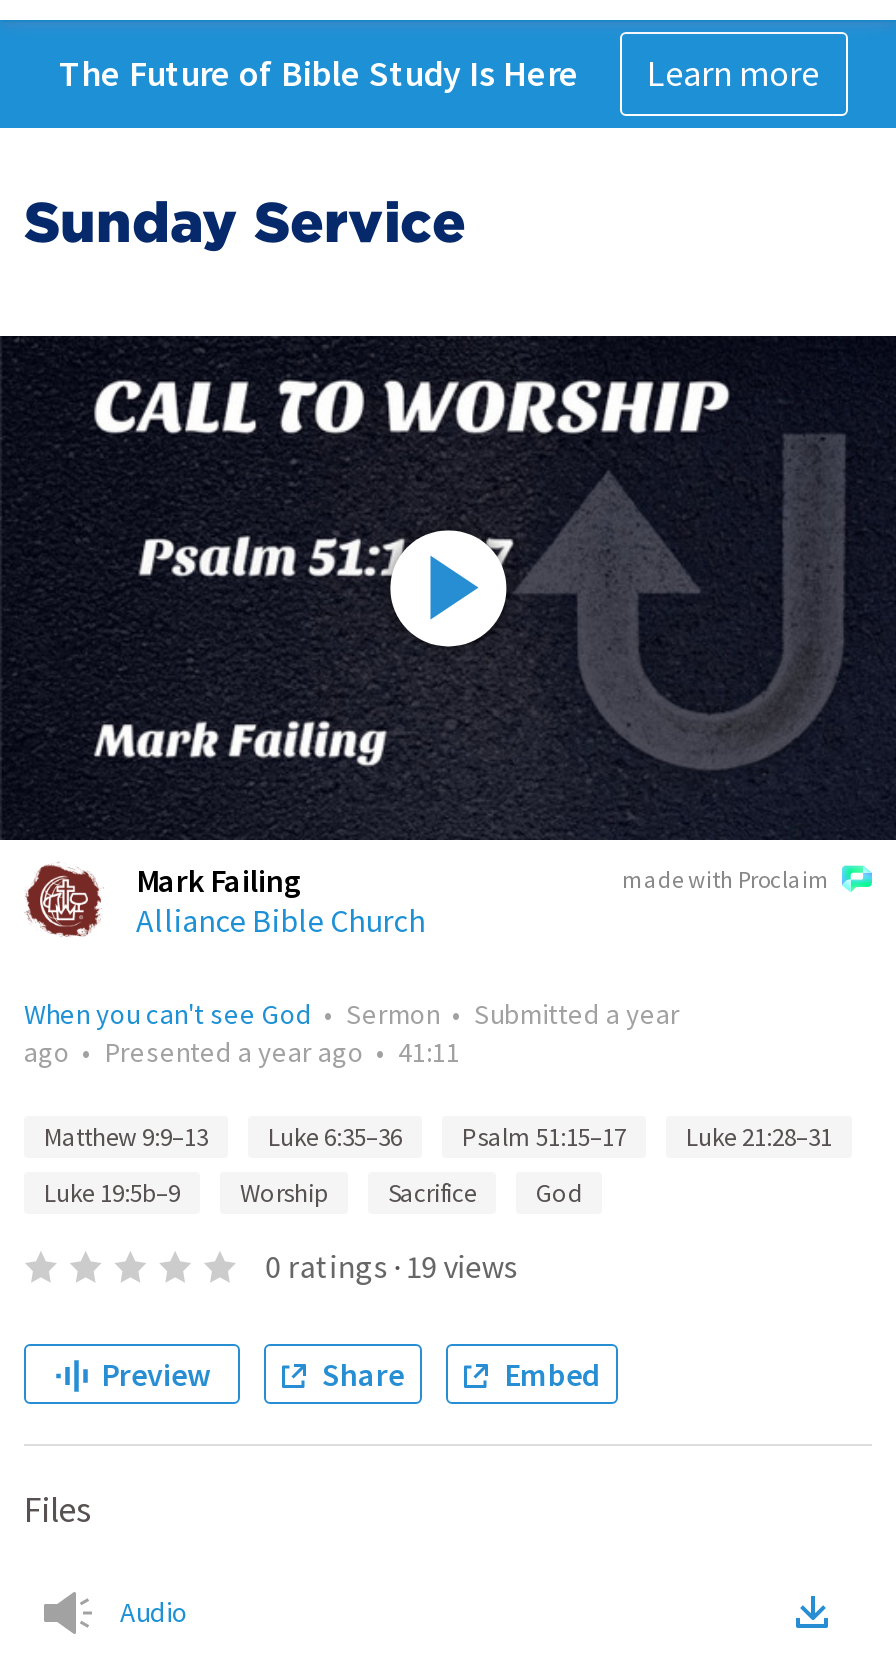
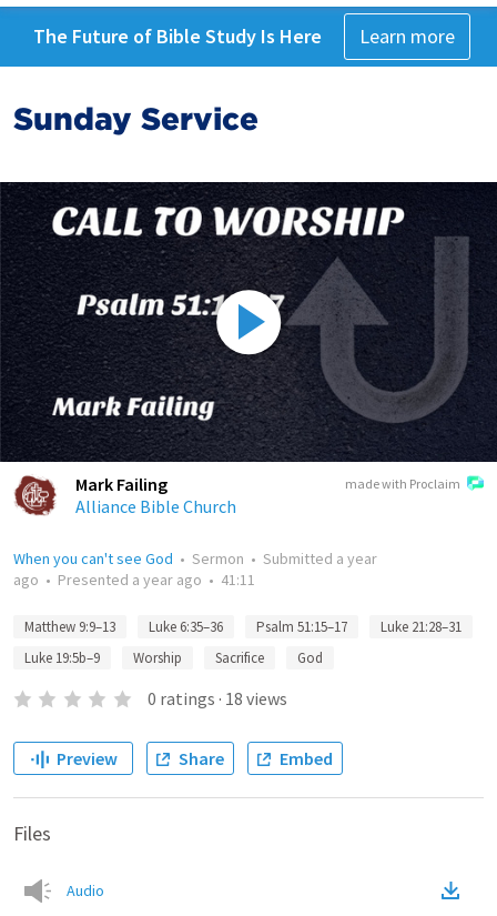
[265,1246,517,1286] 0 ratings · 19 views -> [147,687,287,709] 0 ratings · 18 views

